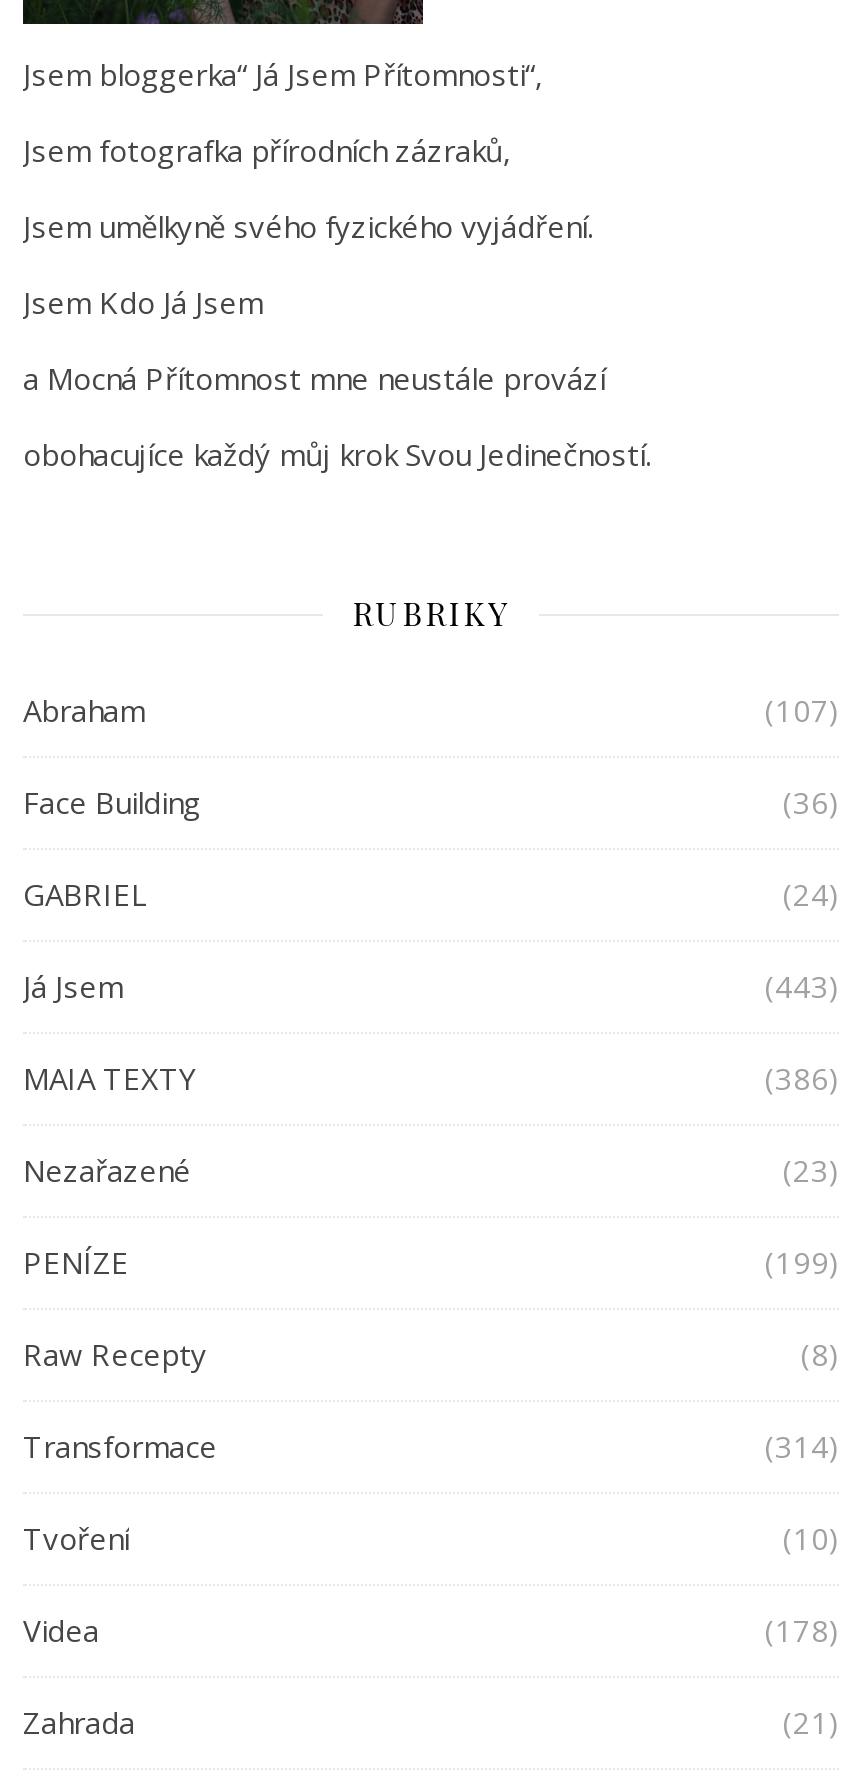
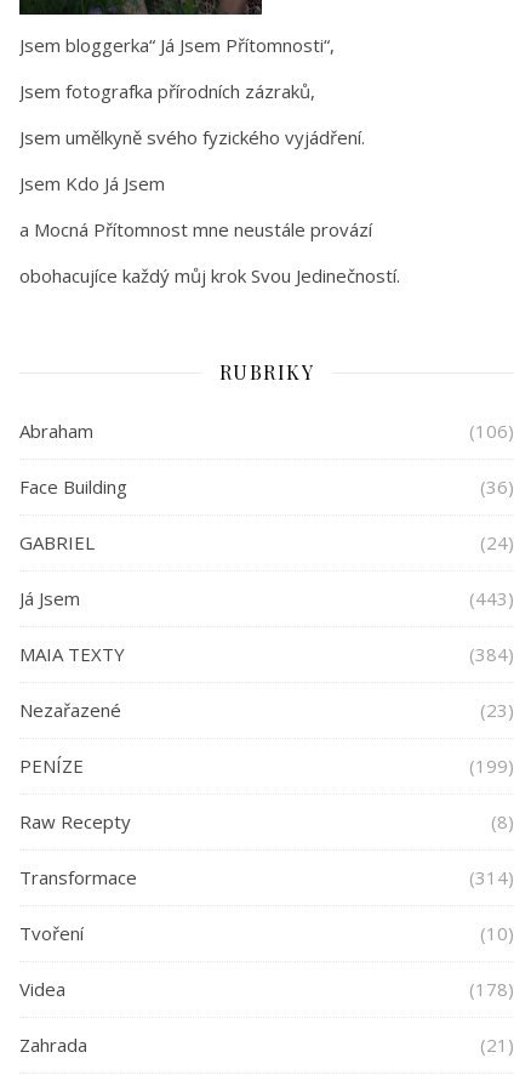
[765,690,839,730] (107) -> [469,418,514,443] (106)
[765,1058,839,1098] (386) -> [469,642,514,666] (384)

